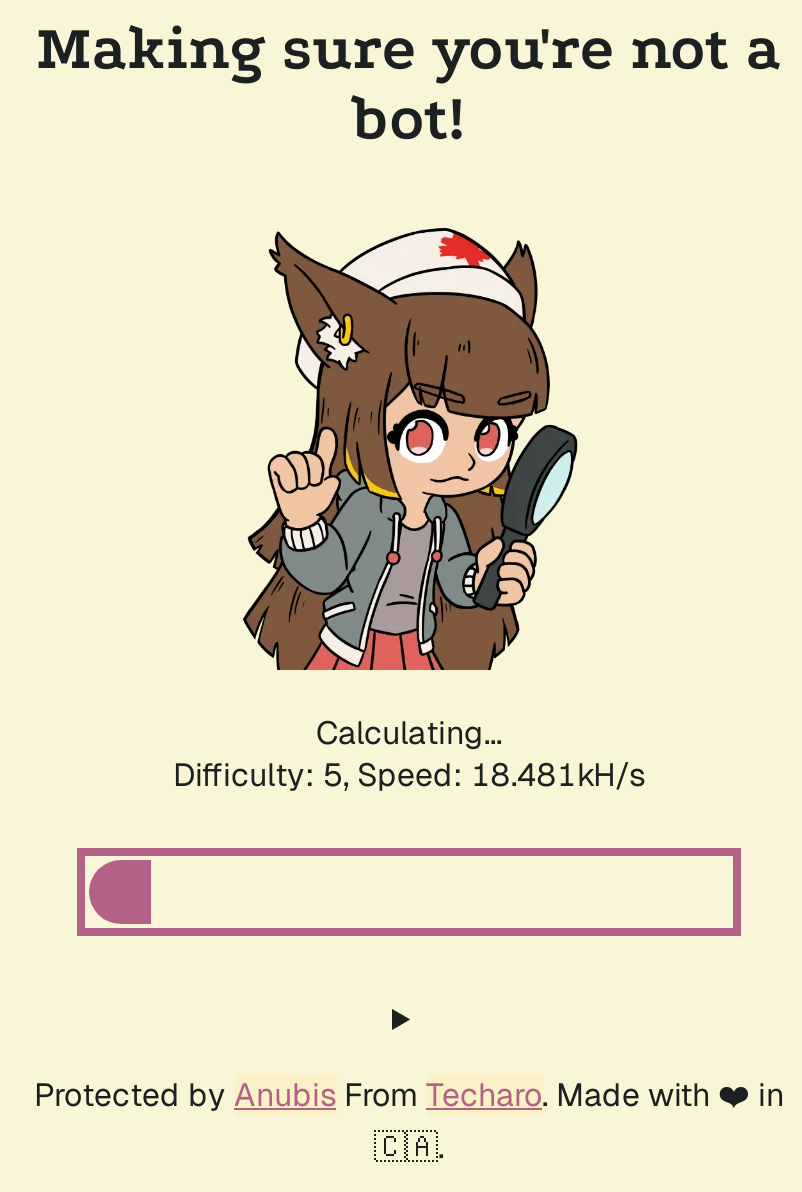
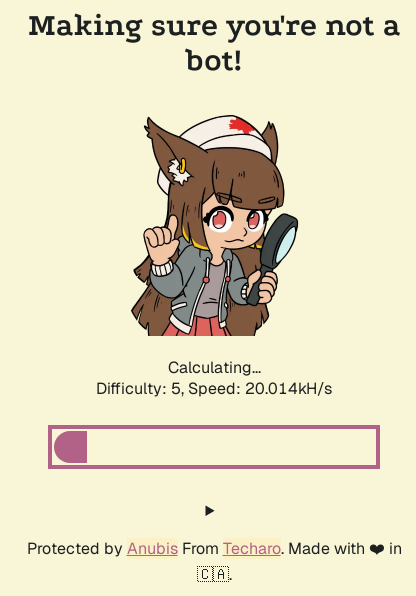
[173,754,645,796] Difficulty: 5, Speed: 18.481kH/s -> [96,378,332,399] Difficulty: 5, Speed: 20.014kH/s

